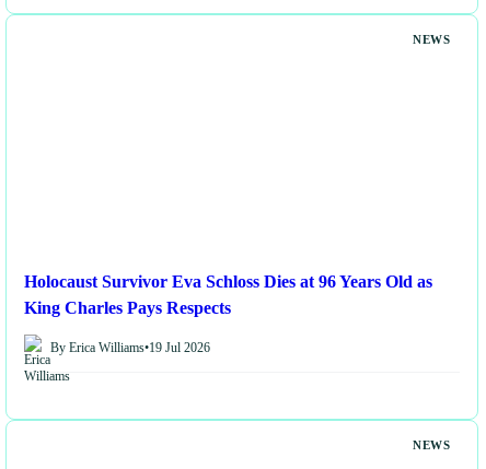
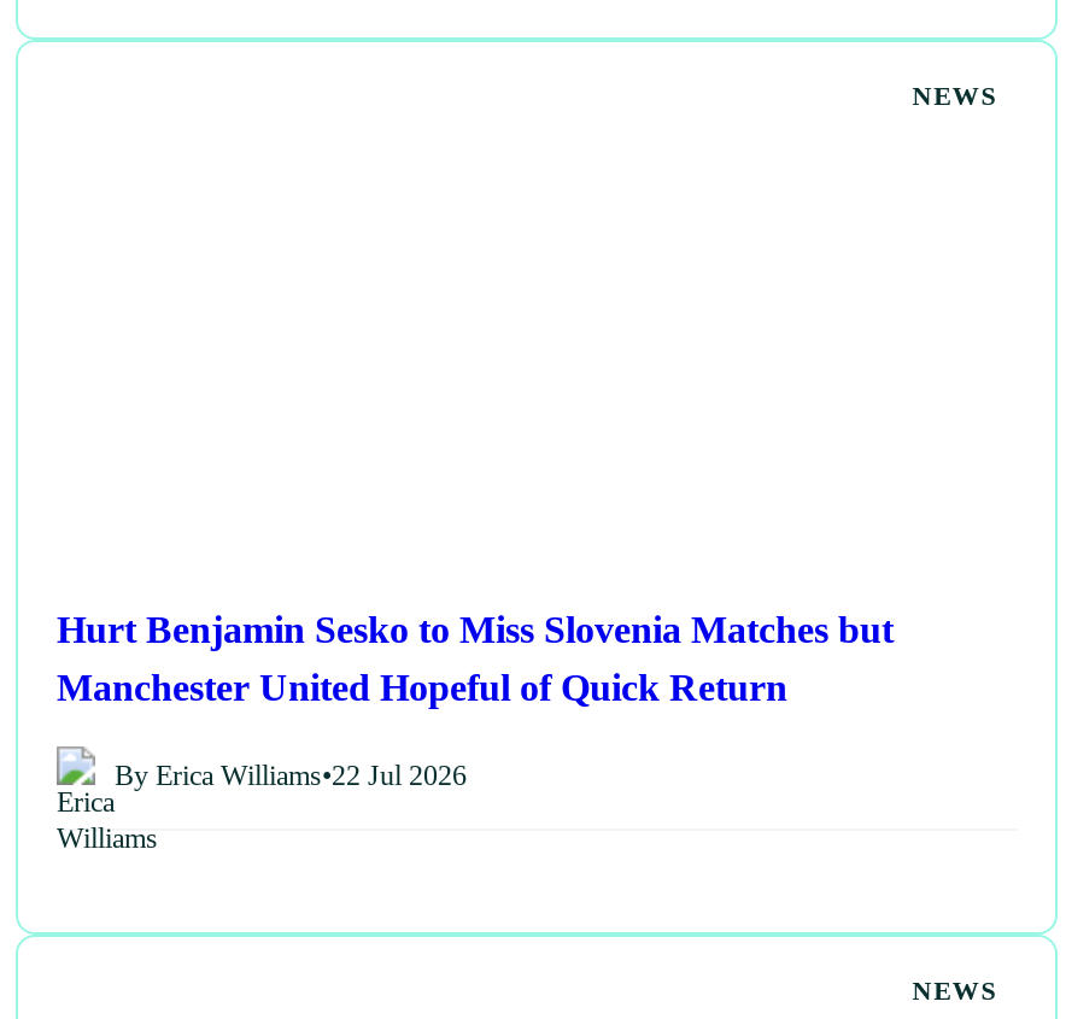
[24,272,432,317] Holocaust Survivor Eva Schloss Dies at 96 Years Old as | King Charles Pays Respects -> [57,609,894,708] Hurt Benjamin Sesko to Miss Slovenia Matches but | Manchester United Hopeful of Quick Return
[50,340,210,355] By Erica Williams•19 Jul 2026 -> [115,758,467,791] By Erica Williams•22 Jul 2026

